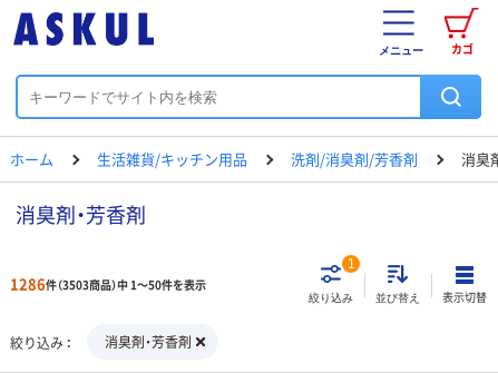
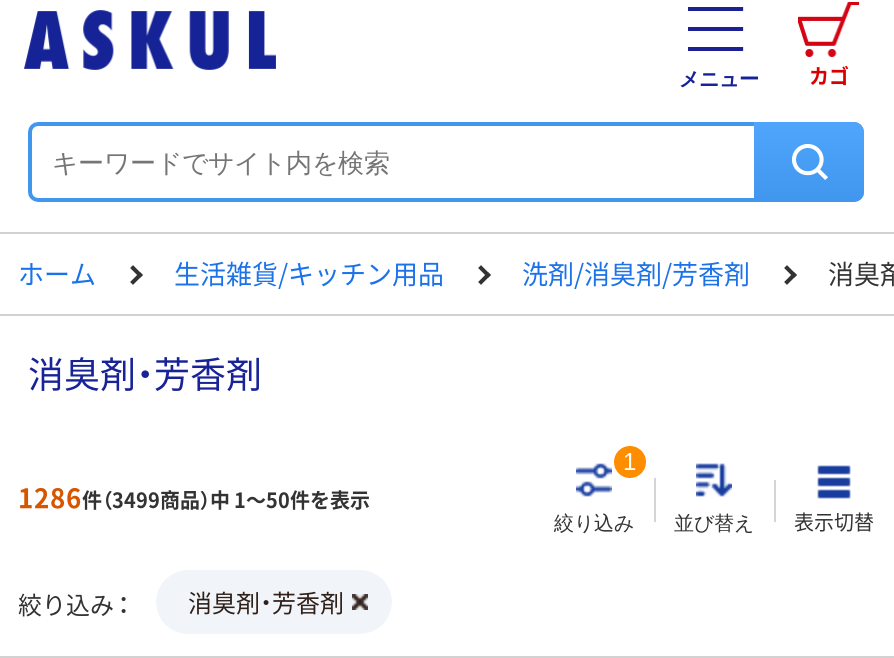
[10,273,206,294] 1286件（3503商品）中 1～50件を表示 -> [18,478,370,516] 1286件（3499商品）中 1～50件を表示

